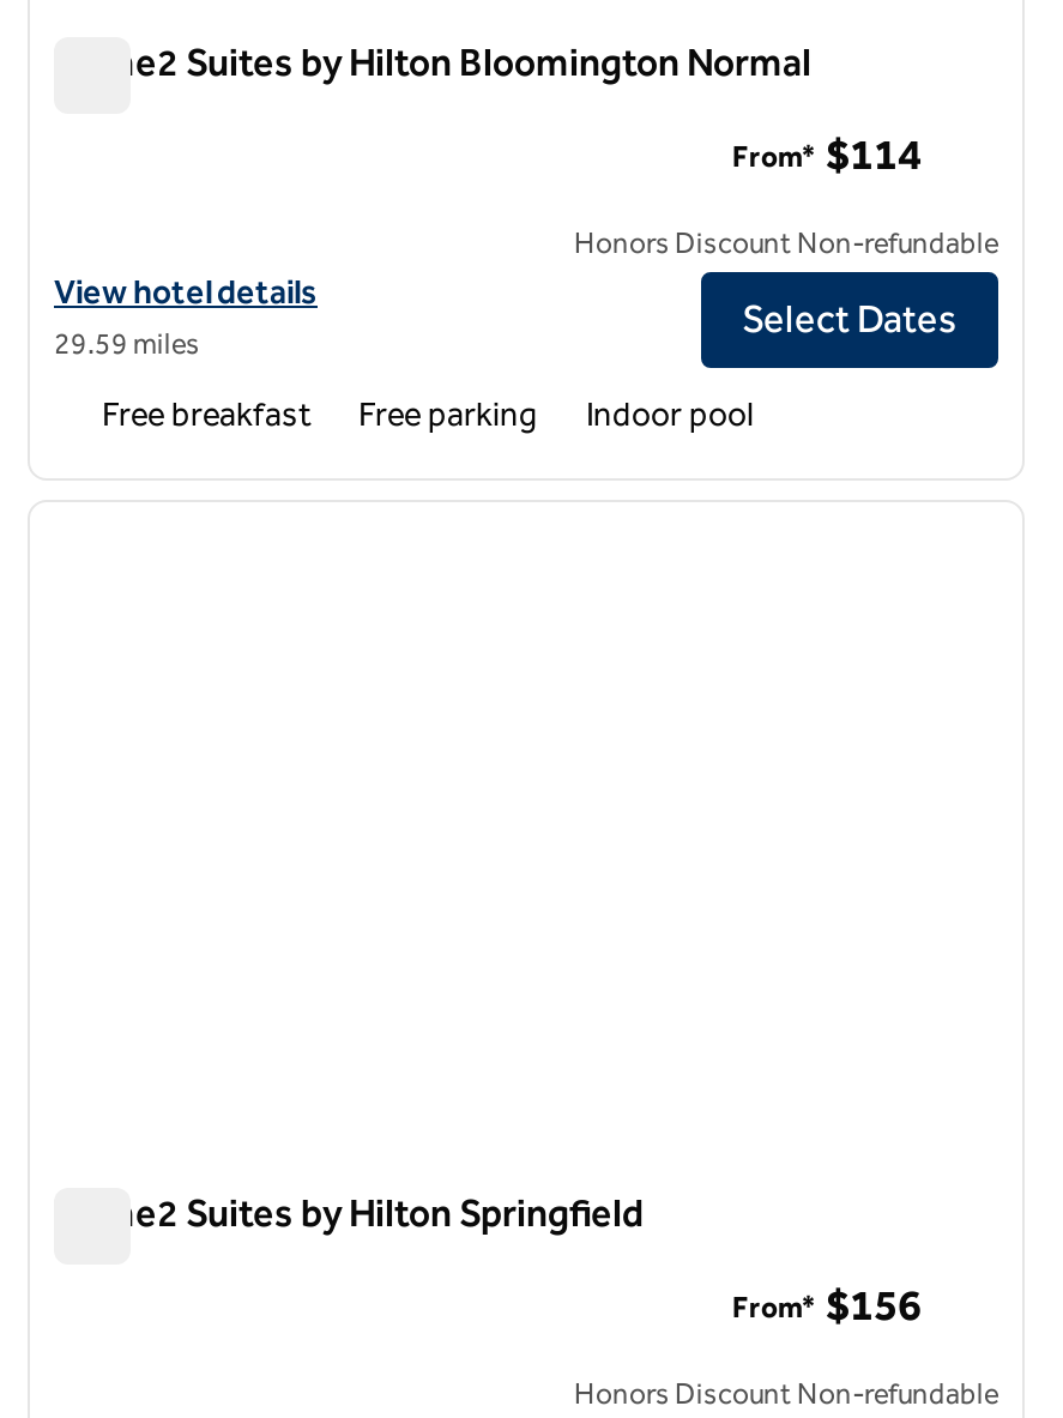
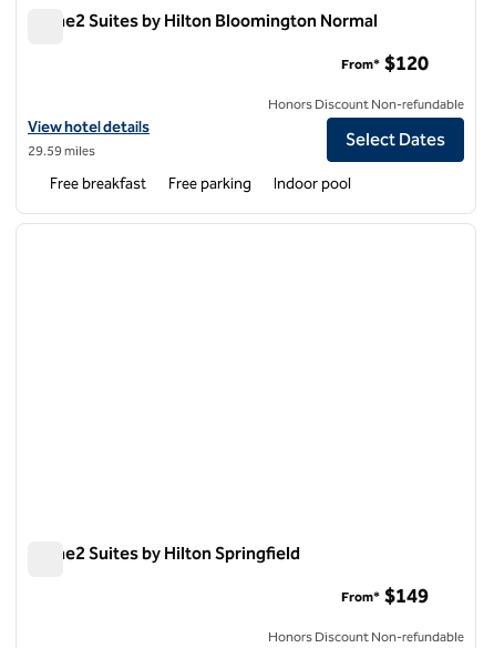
[732,129,922,182] From* $114 -> [341,52,429,76] From* $120
[732,1280,922,1333] From* $156 -> [341,584,429,609] From* $149

